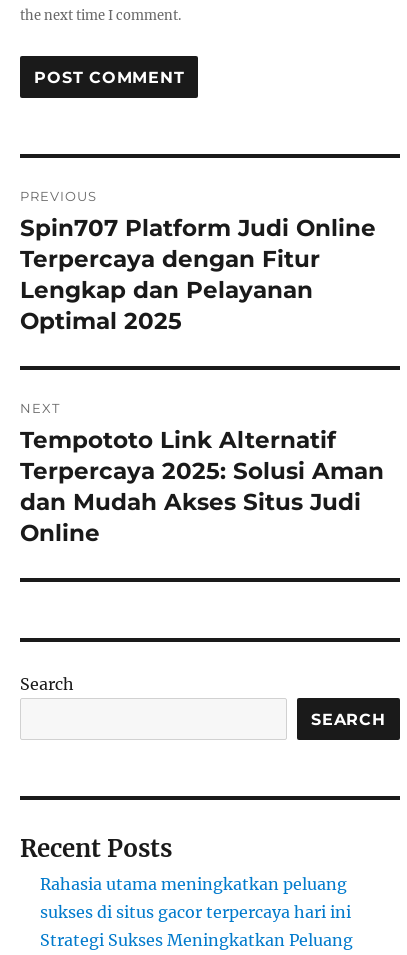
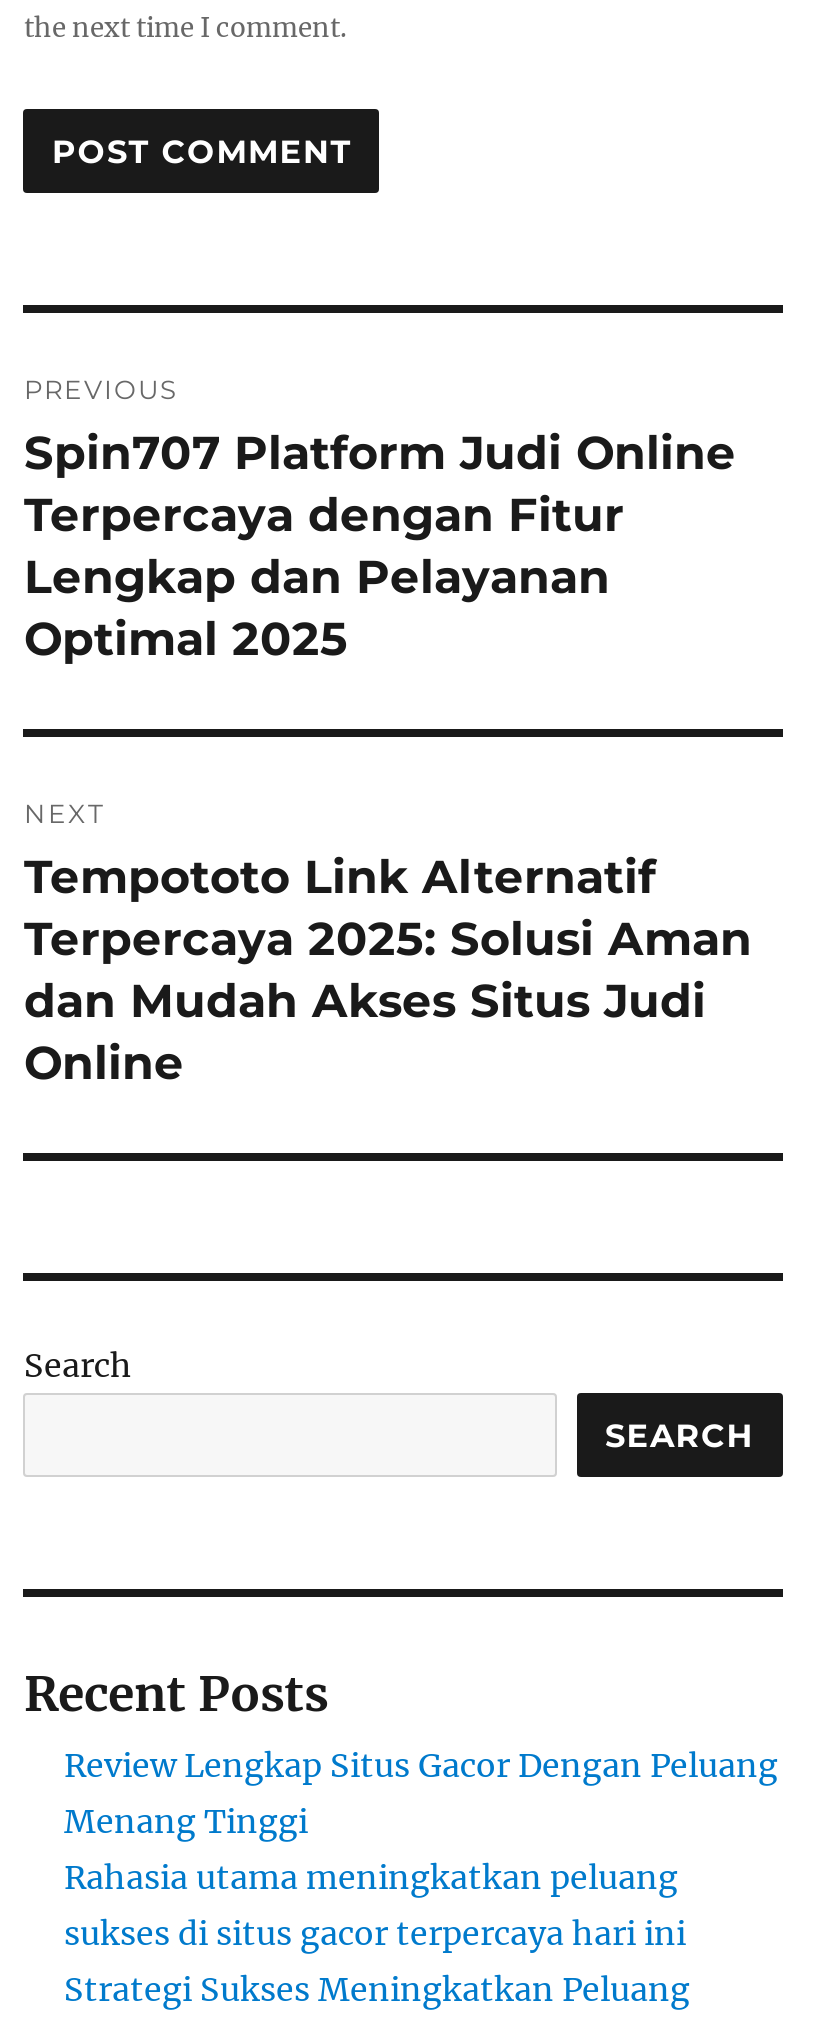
none -> [64,1745,778,1841] Review Lengkap Situs Gacor Dengan Peluang | Menang Tinggi

